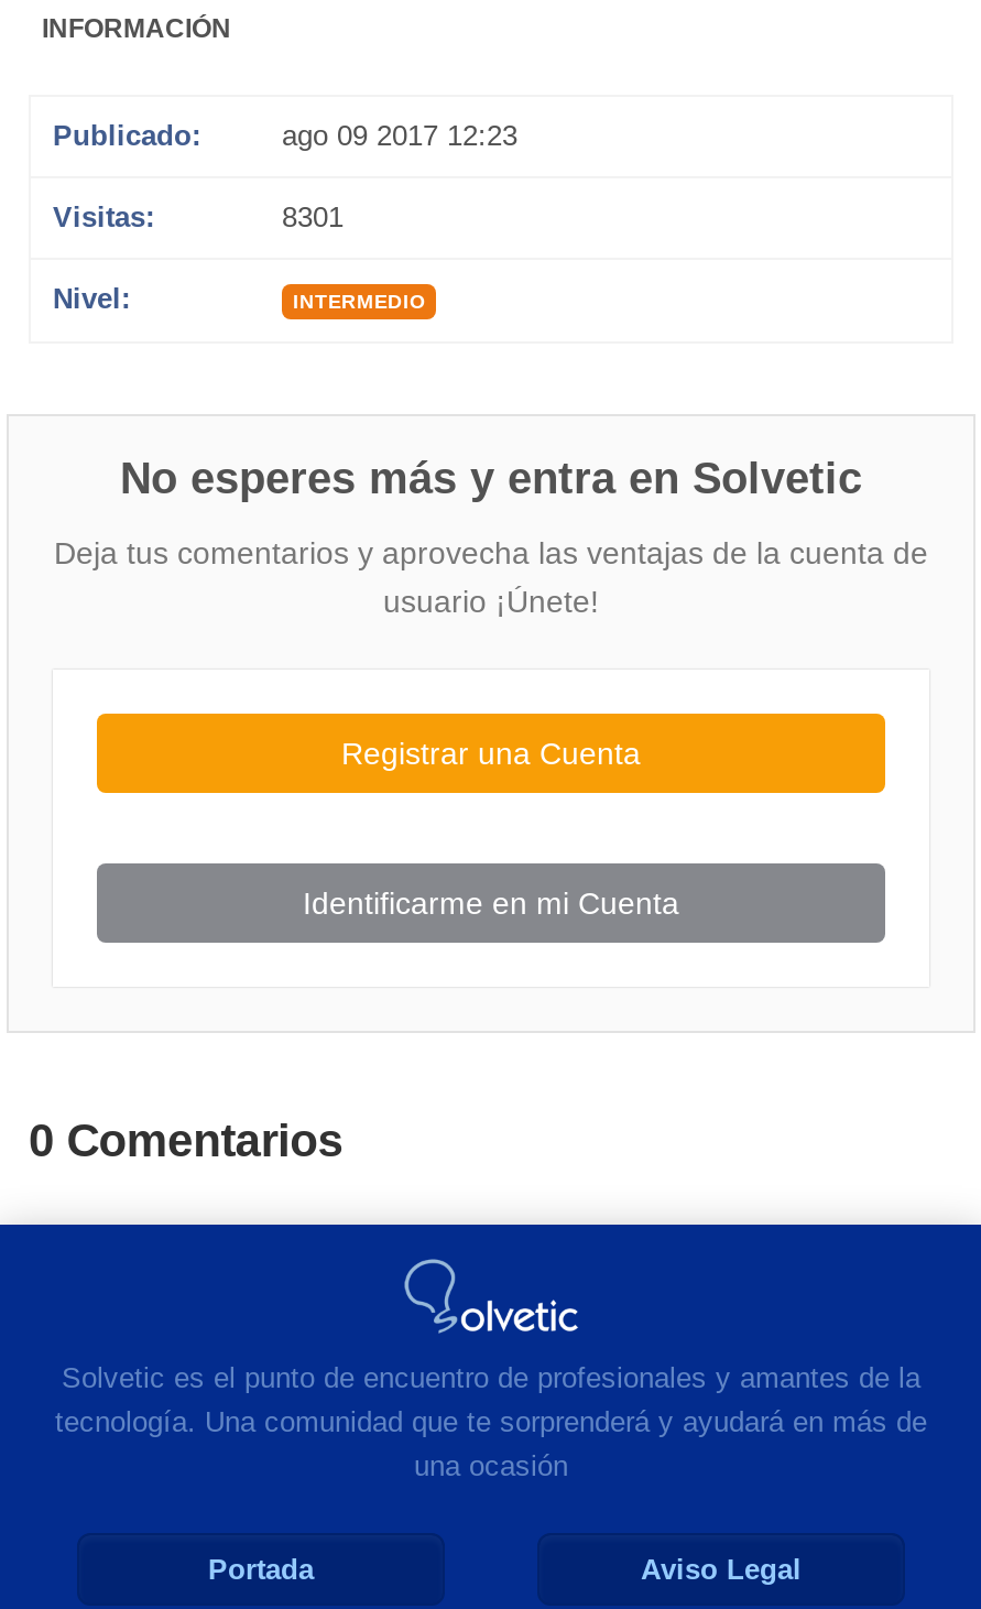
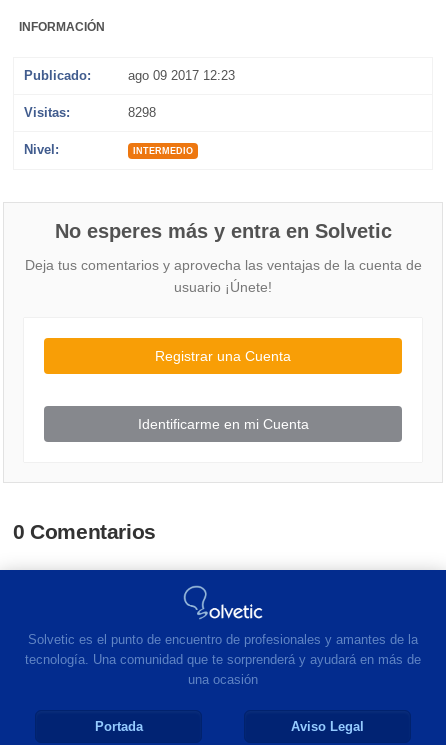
[273,200,344,233] 8301 -> [124,105,156,120] 8298

